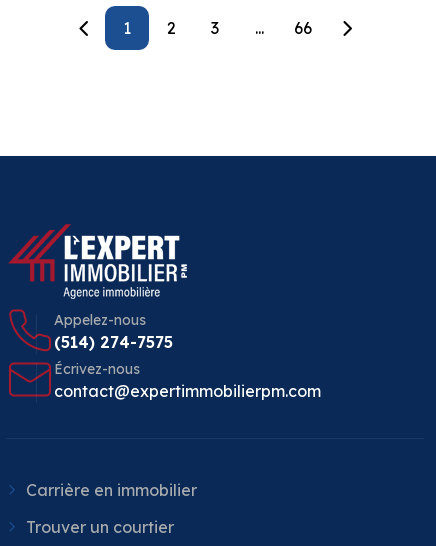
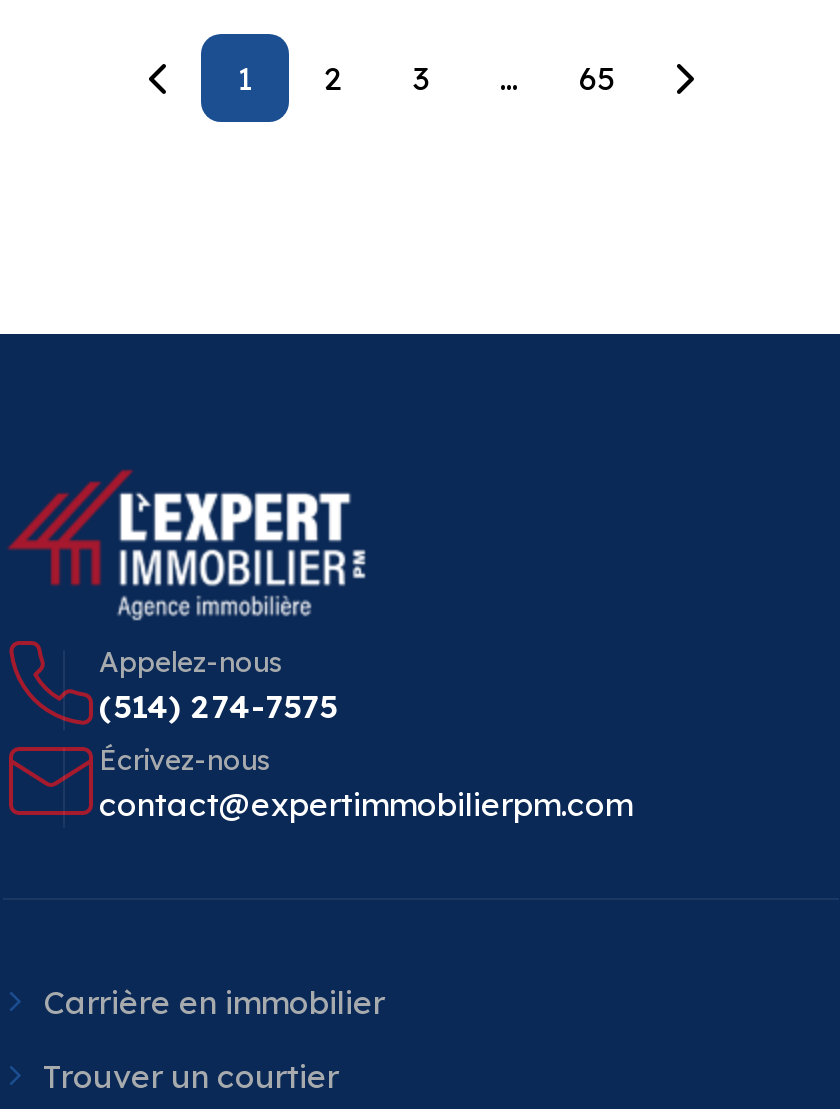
[294,18,312,38] 66 -> [579,58,615,98] 65

